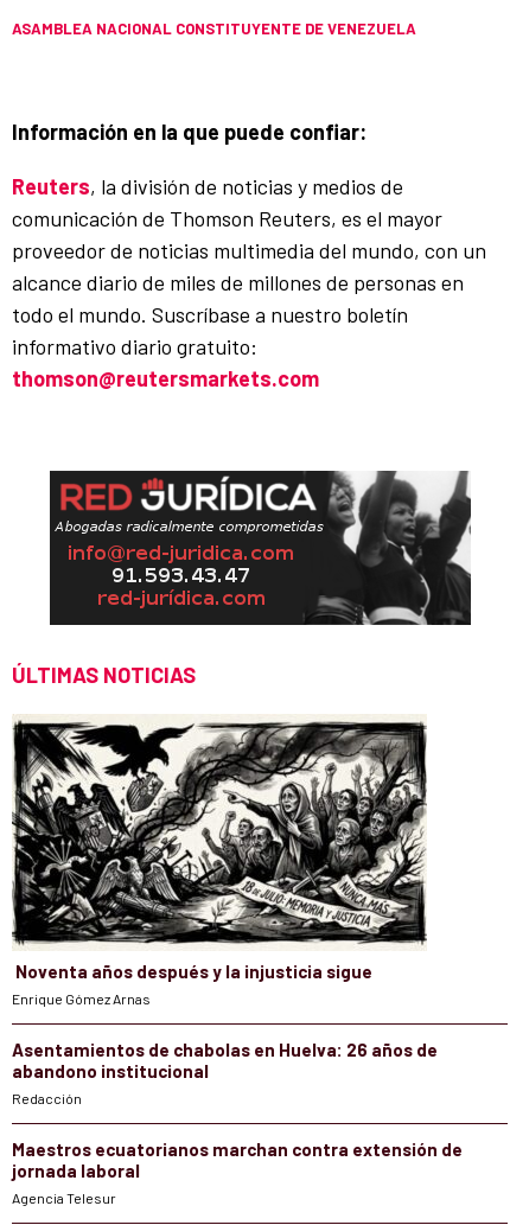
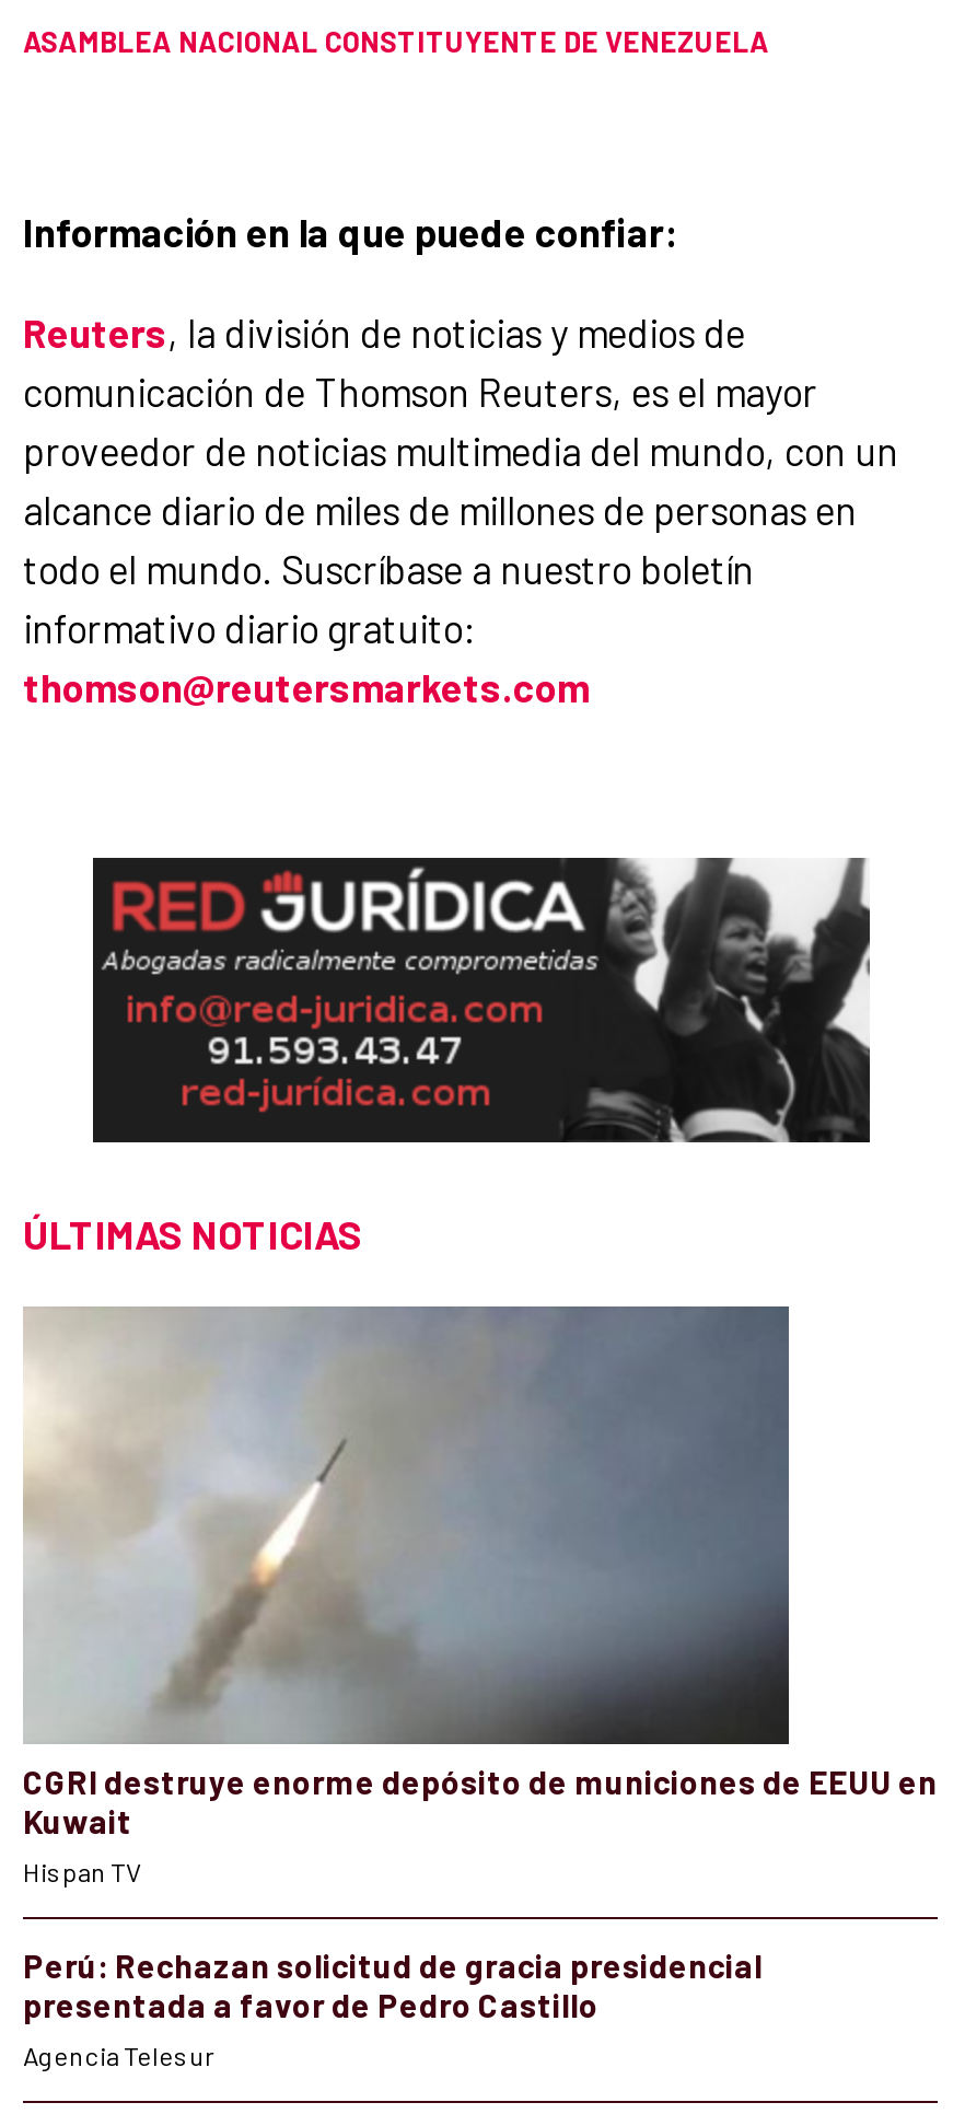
[12,716,463,1181] [image] | Noventa años después y la injusticia sigue | Enrique Gómez Arnas | Asentamientos de chabolas en Huelva: 26 años de | abandono institucional | Redacción | Maestros ecuatorianos marchan contra extensión de | jornada laboral -> [23,1304,938,2024] [image] | CGRI destruye enorme depósito de municiones de EEUU en | Kuwait | Hispan TV | Perú: Rechazan solicitud de gracia presidencial | presentada a favor de Pedro Castillo

